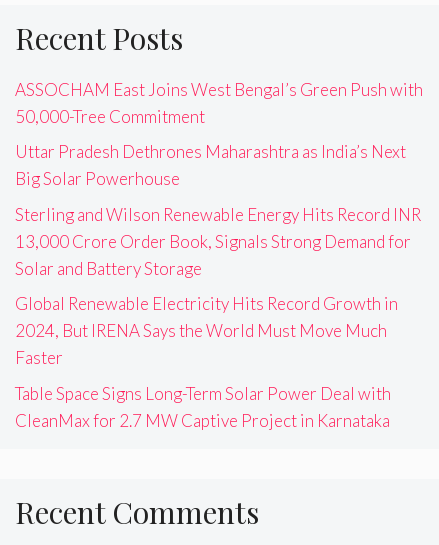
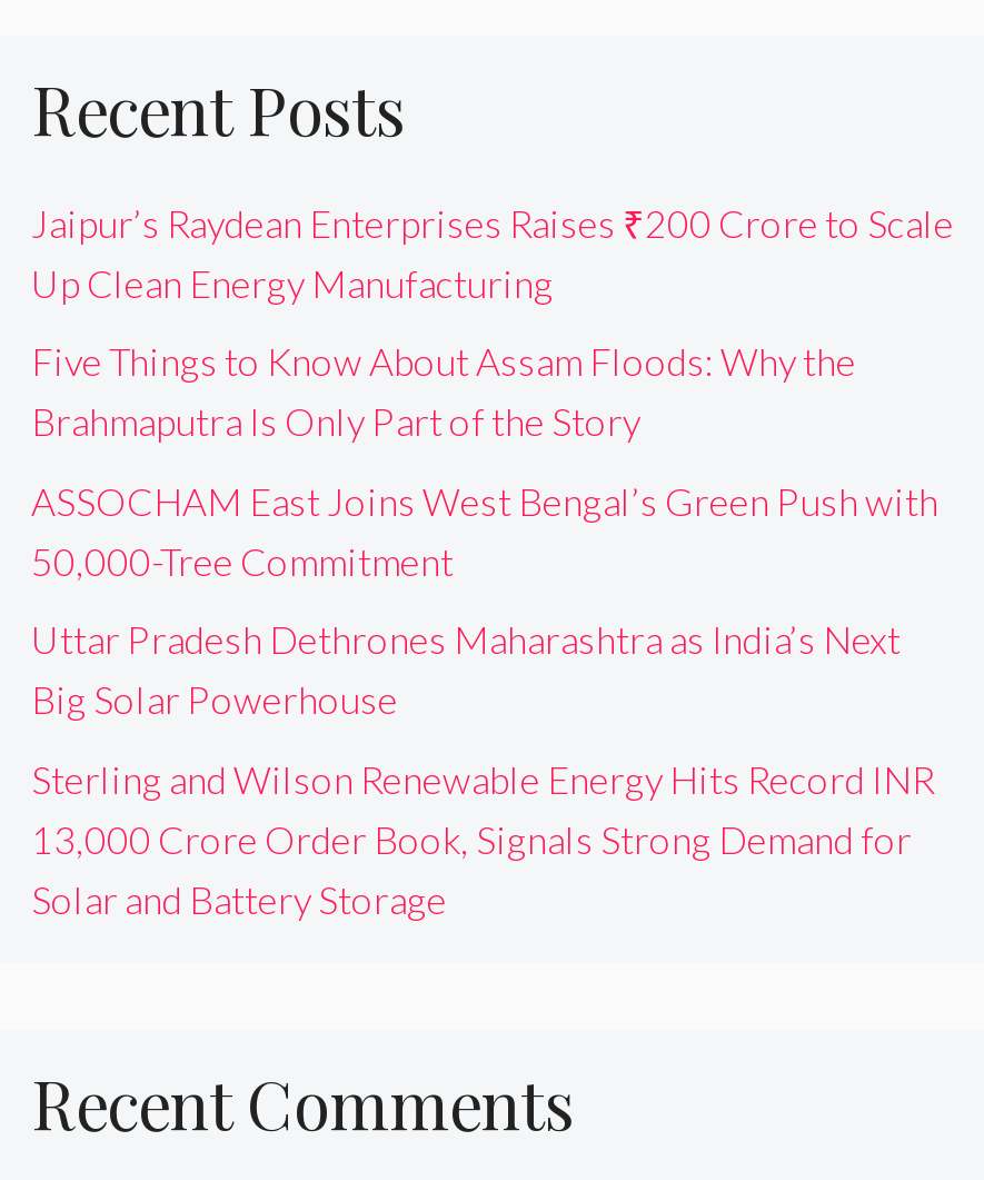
none -> [31,200,954,446] Jaipur’s Raydean Enterprises Raises ₹200 Crore to Scale | Up Clean Energy Manufacturing | Five Things to Know About Assam Floods: Why the | Brahmaputra Is Only Part of the Story
moved [15,79,423,279] -> [31,478,938,923]: ASSOCHAM East Joins West Bengal’s Green Push with | 50,000-Tree Commitment | Uttar Pradesh Dethrones Maharashtra as India’s Next | Big Solar Powerhouse | Sterling and Wilson Renewable Energy Hits Record INR | 13,000 Crore Order Book, Signals Strong Demand for | Solar and Battery Storage
[15,293,398,431] Global Renewable Electricity Hits Record Growth in | 2024, But IRENA Says the World Must Move Much | Faster | Table Space Signs Long-Term Solar Power Deal with | CleanMax for 2.7 MW Captive Project in Karnataka -> none

